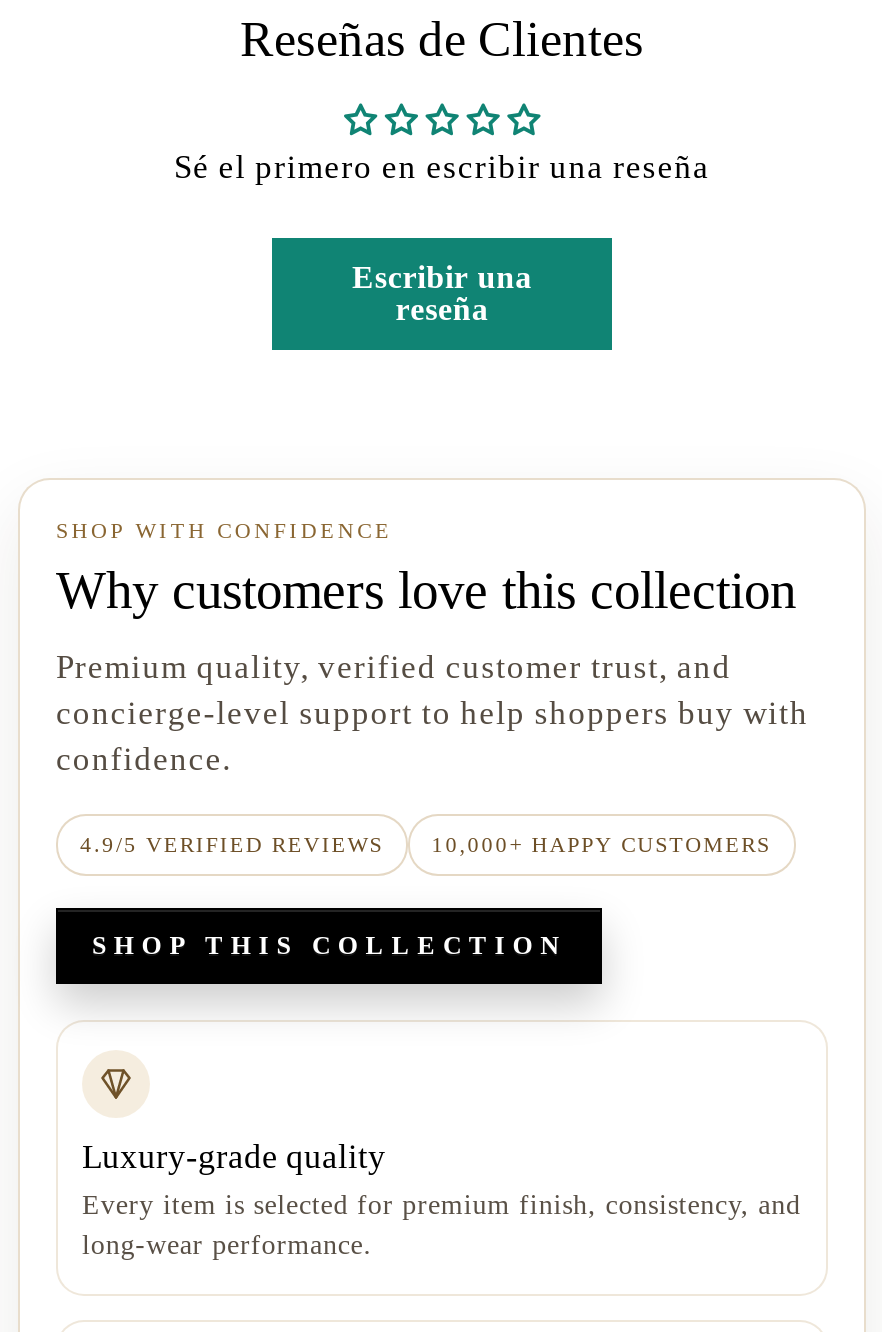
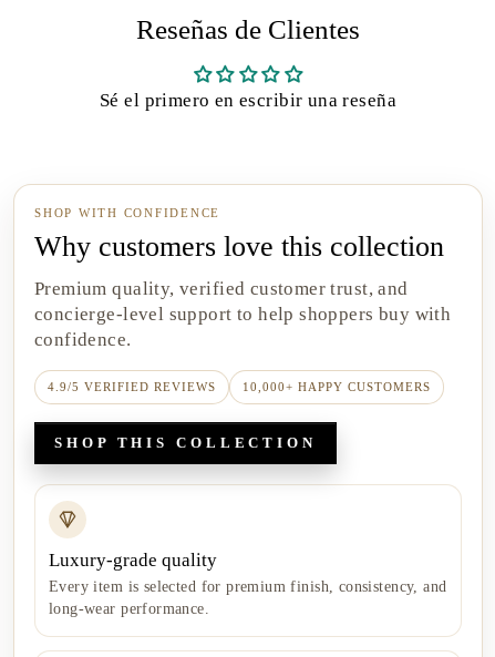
[352,259,532,325] Escribir una | reseña -> none

